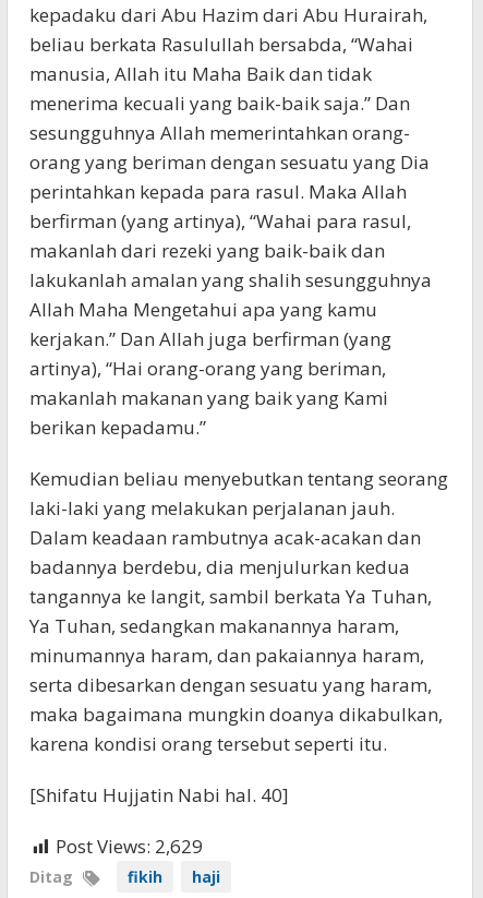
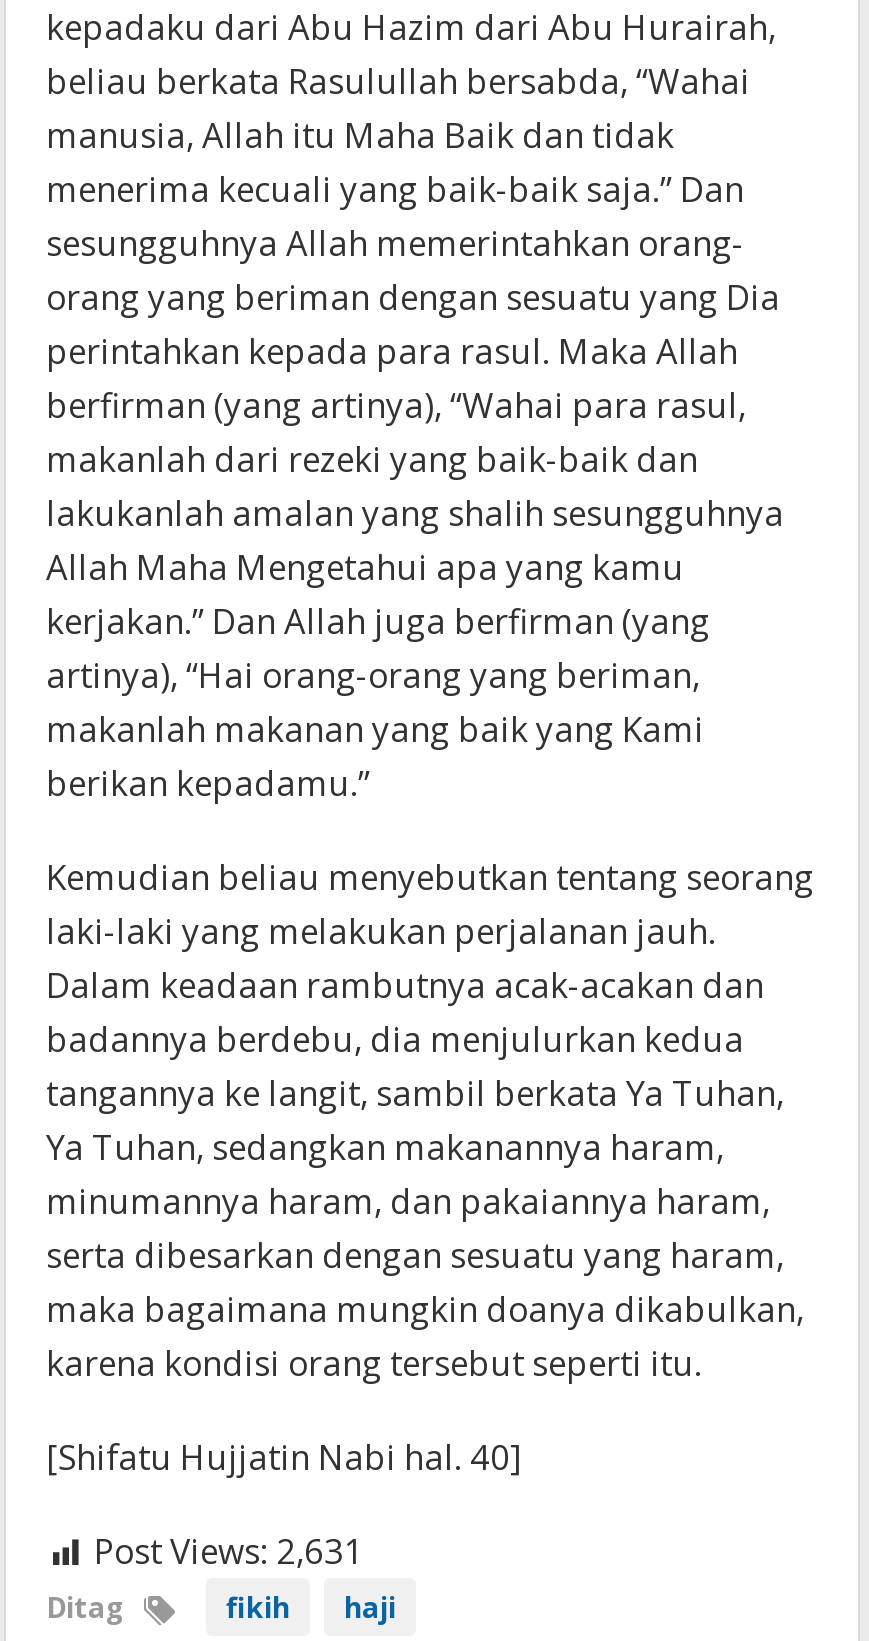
[56,834,203,859] Post Views: 2,629 -> [94,1528,364,1574] Post Views: 2,631

